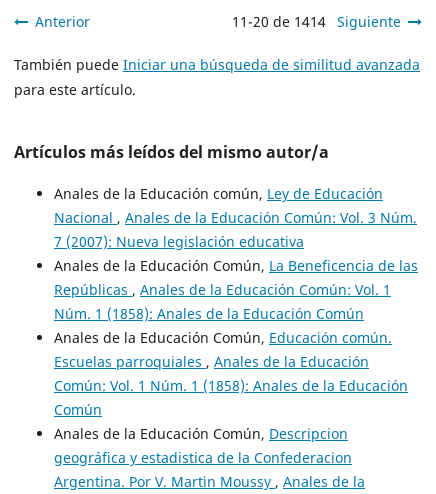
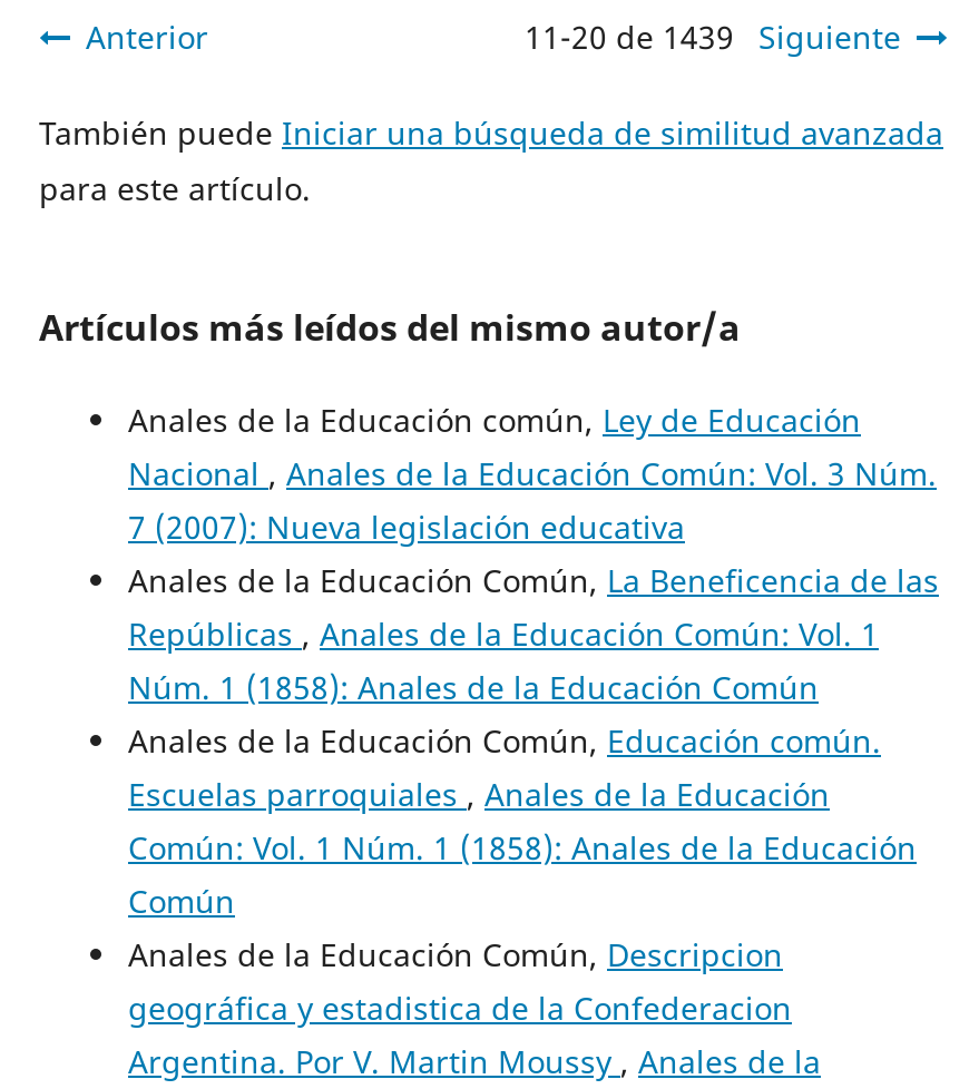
[232,11,401,30] 11-20 de 1414 Siguiente -> [525,14,901,57] 11-20 de 1439 Siguiente

